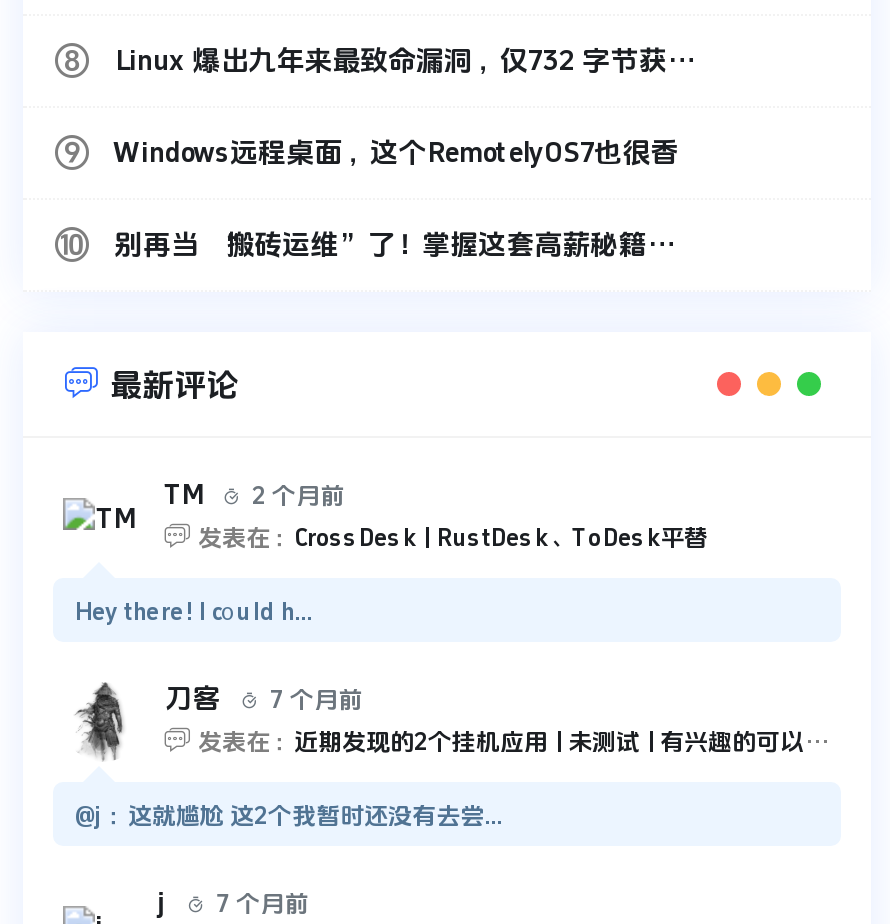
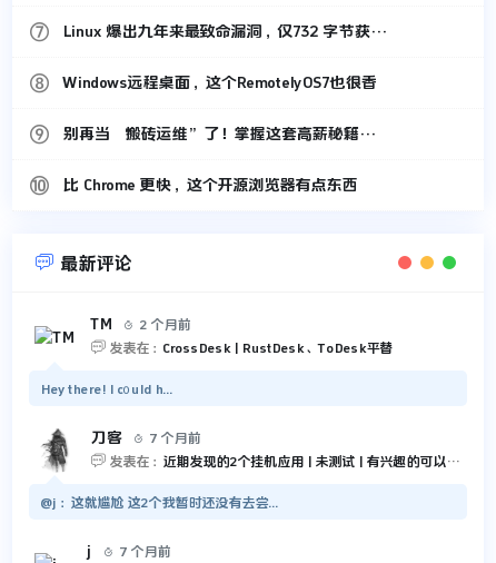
none -> [62,176,357,194] 比 Chrome 更快，这个开源浏览器有点东西

